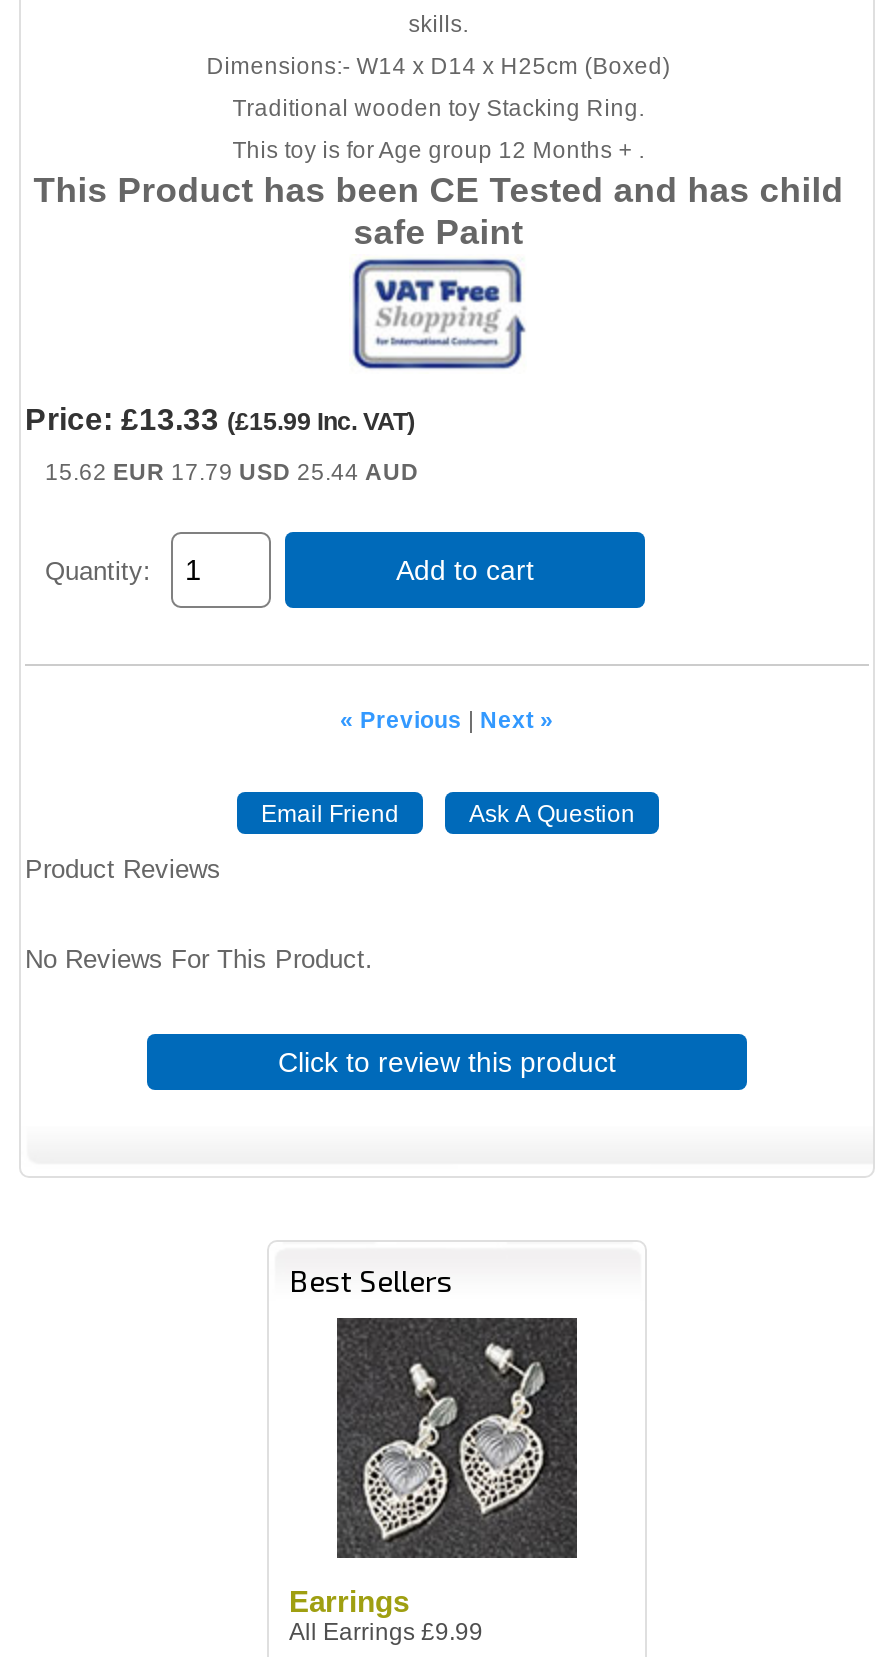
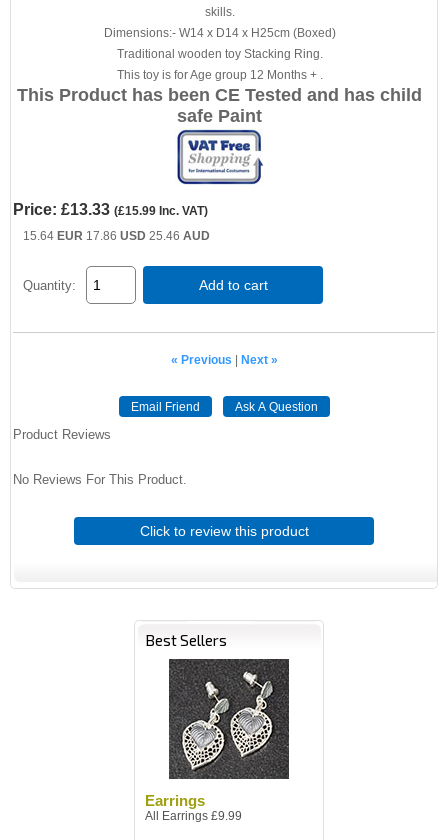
[45,458,419,484] 15.62 EUR 17.79 USD 25.44 AUD -> [23,229,210,242] 15.64 EUR 17.86 USD 25.46 AUD

